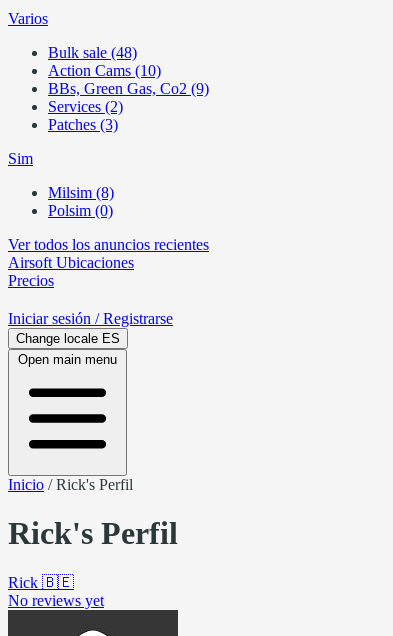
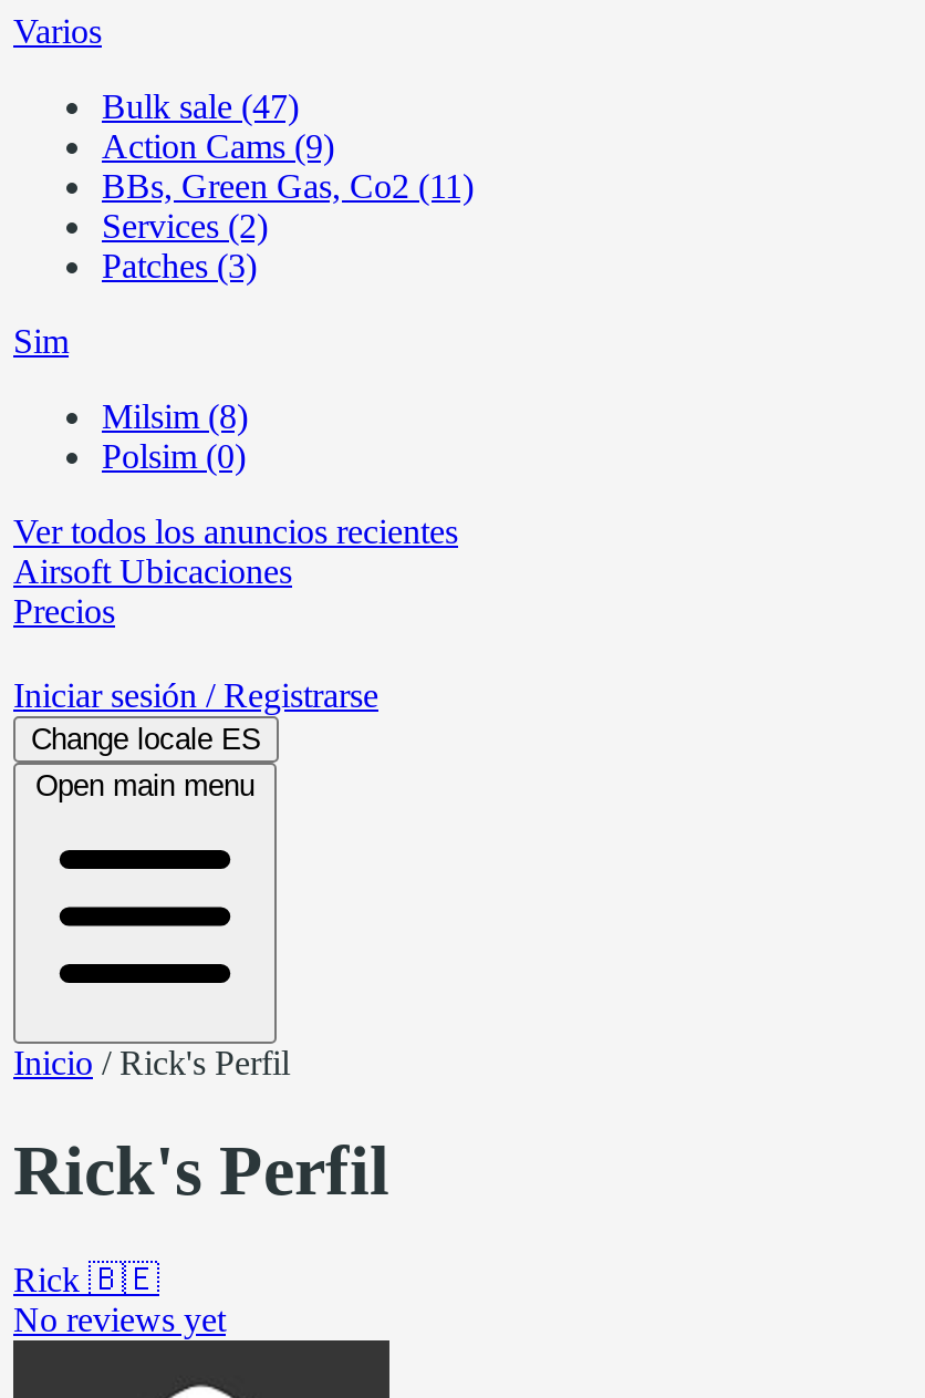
[48,44,137,61] Bulk sale (48) -> [102,87,299,125] Bulk sale (47)
[48,62,161,79] Action Cams (10) -> [102,127,334,165] Action Cams (9)
[48,80,209,97] BBs, Green Gas, Co2 (9) -> [102,167,474,205] BBs, Green Gas, Co2 (11)

